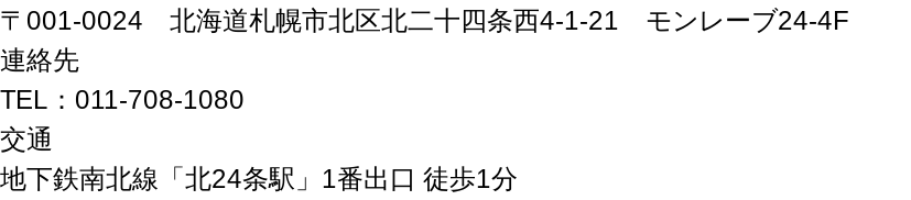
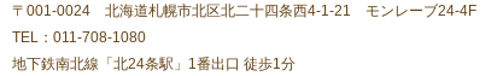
[0,45,79,76] 連絡先 -> none
[0,124,53,155] 交通 -> none

